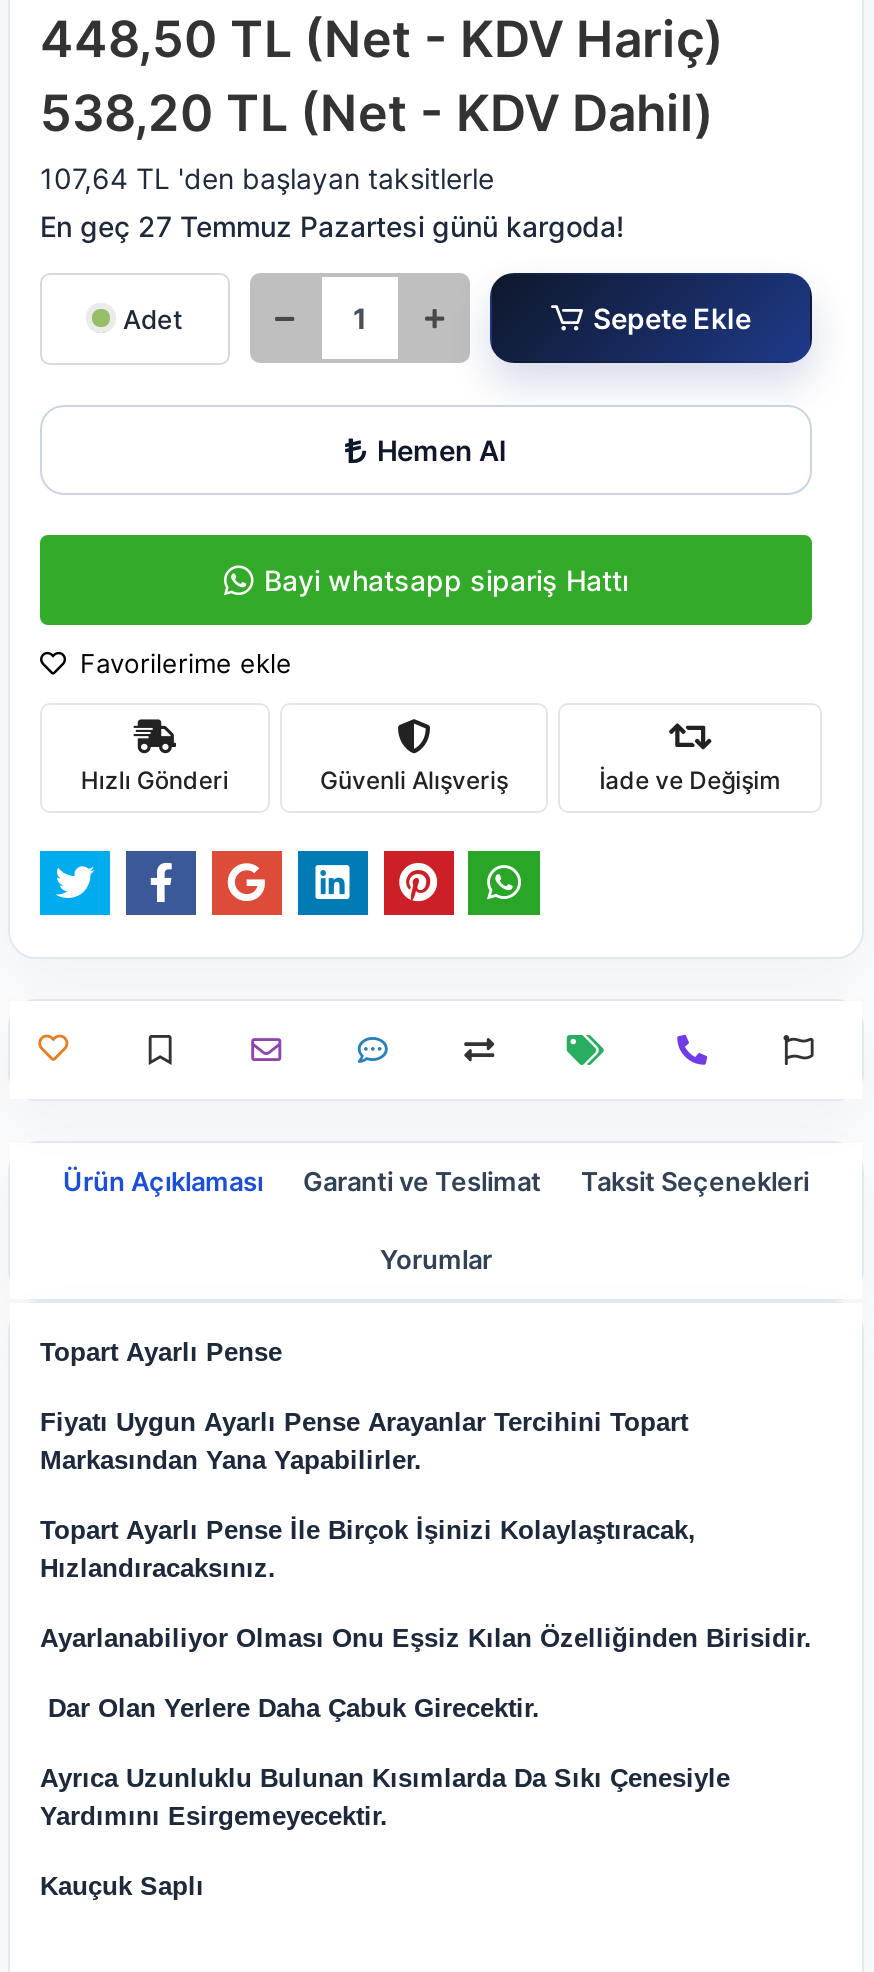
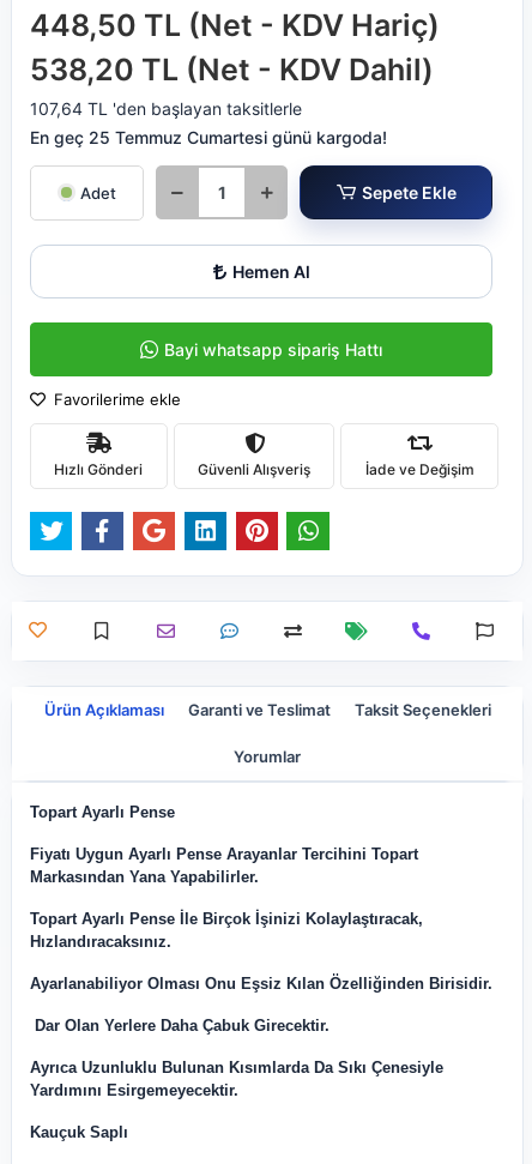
[40,209,624,243] En geç 27 Temmuz Pazartesi günü kargoda! -> [30,127,387,147] En geç 25 Temmuz Cumartesi günü kargoda!

